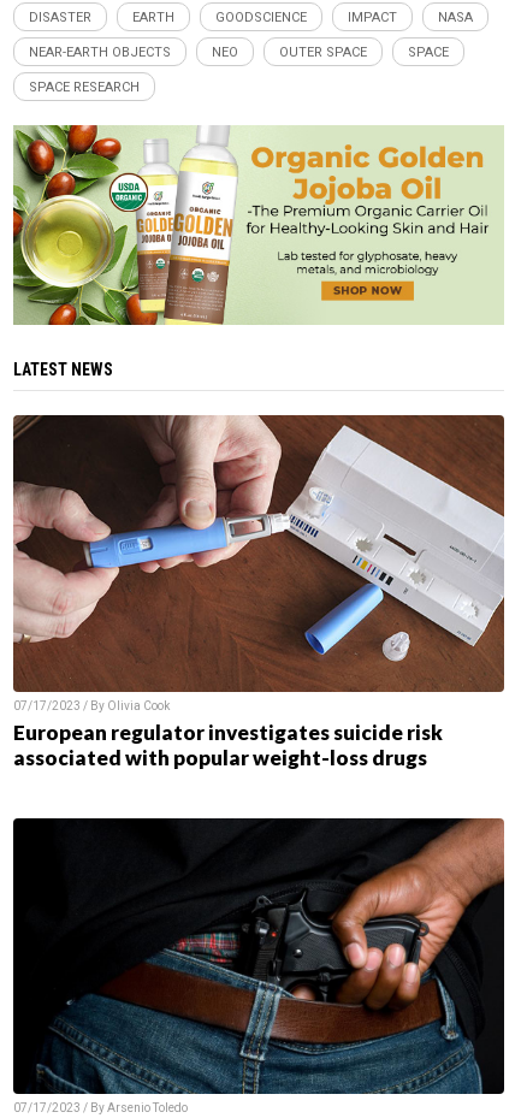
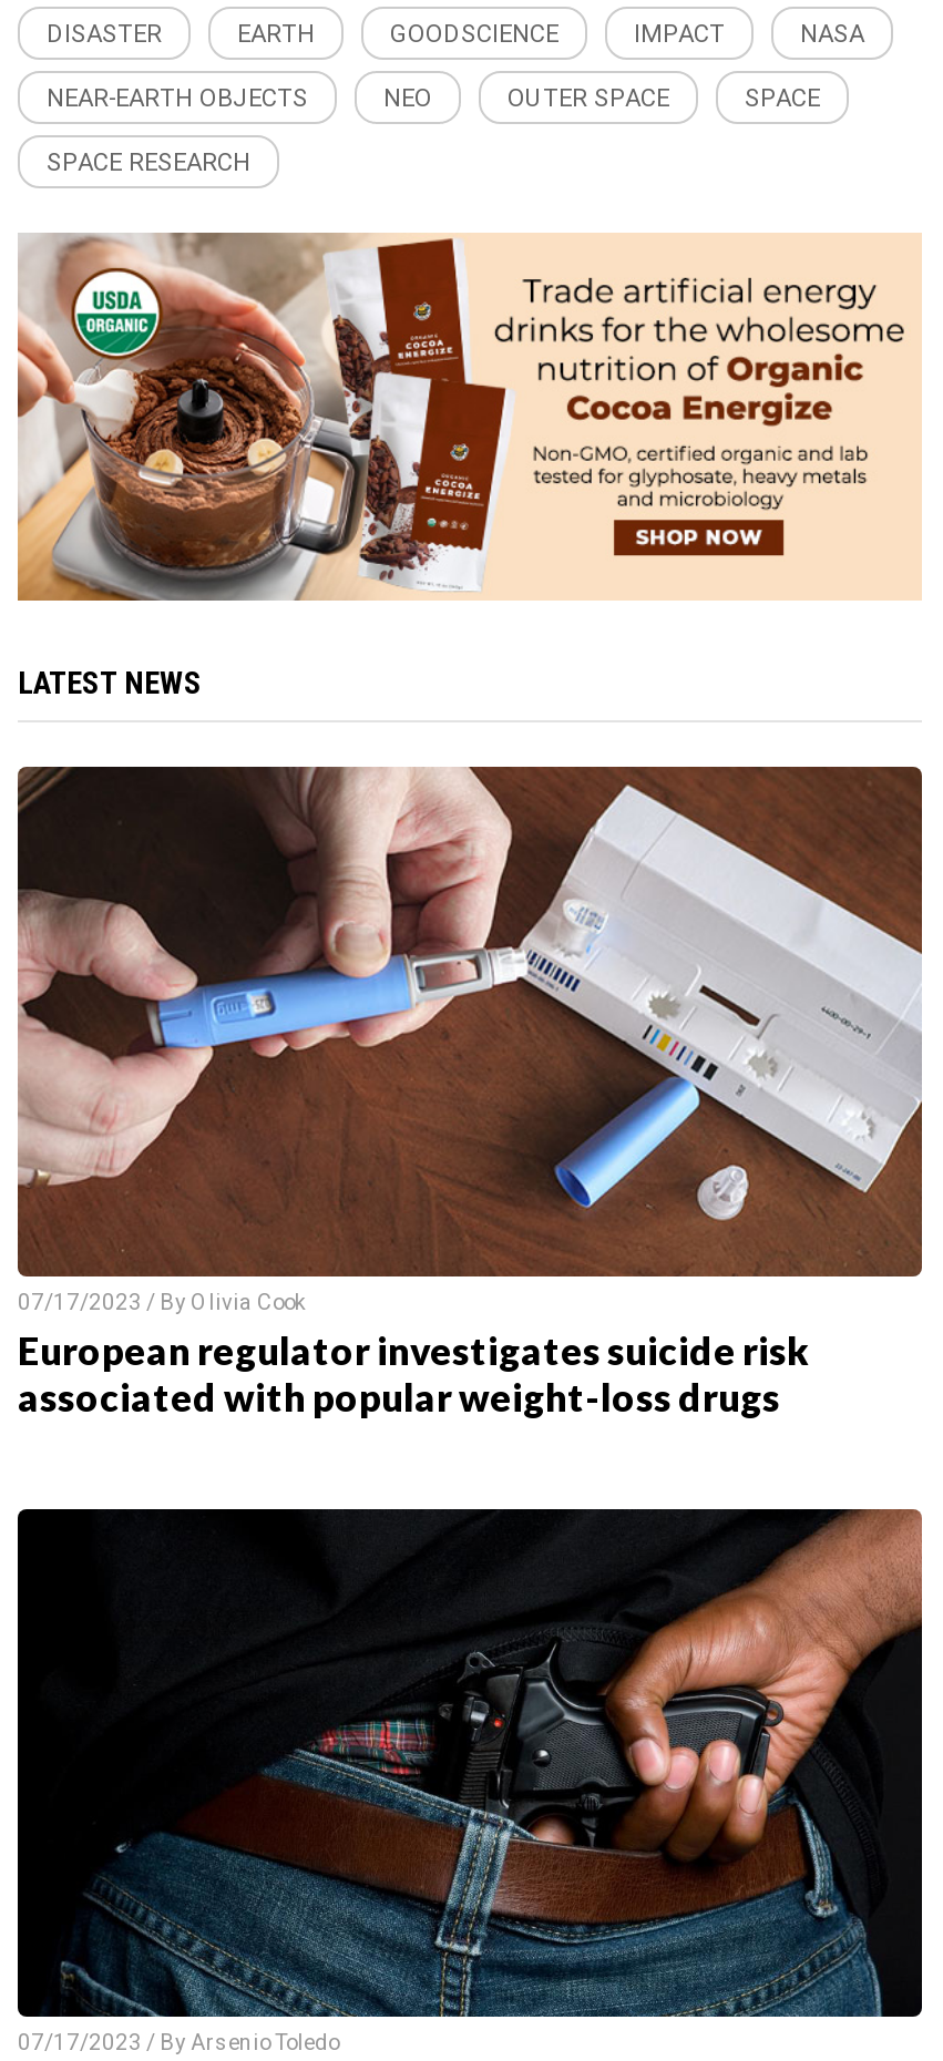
[12,124,503,326] [image] -> [16,233,918,601] [image]

